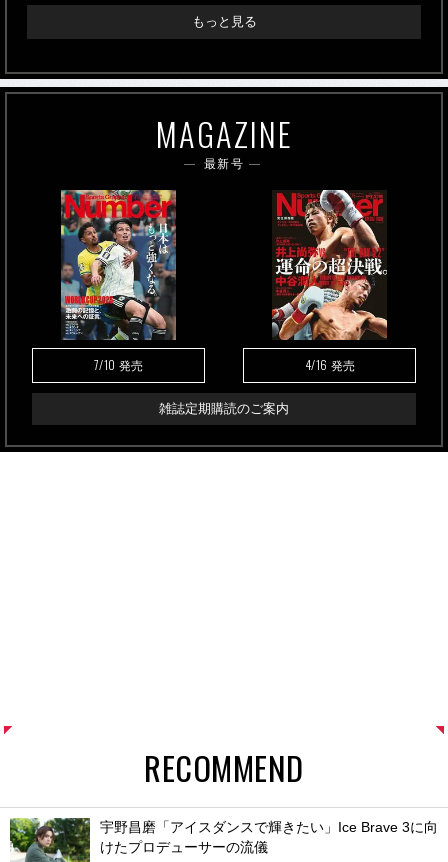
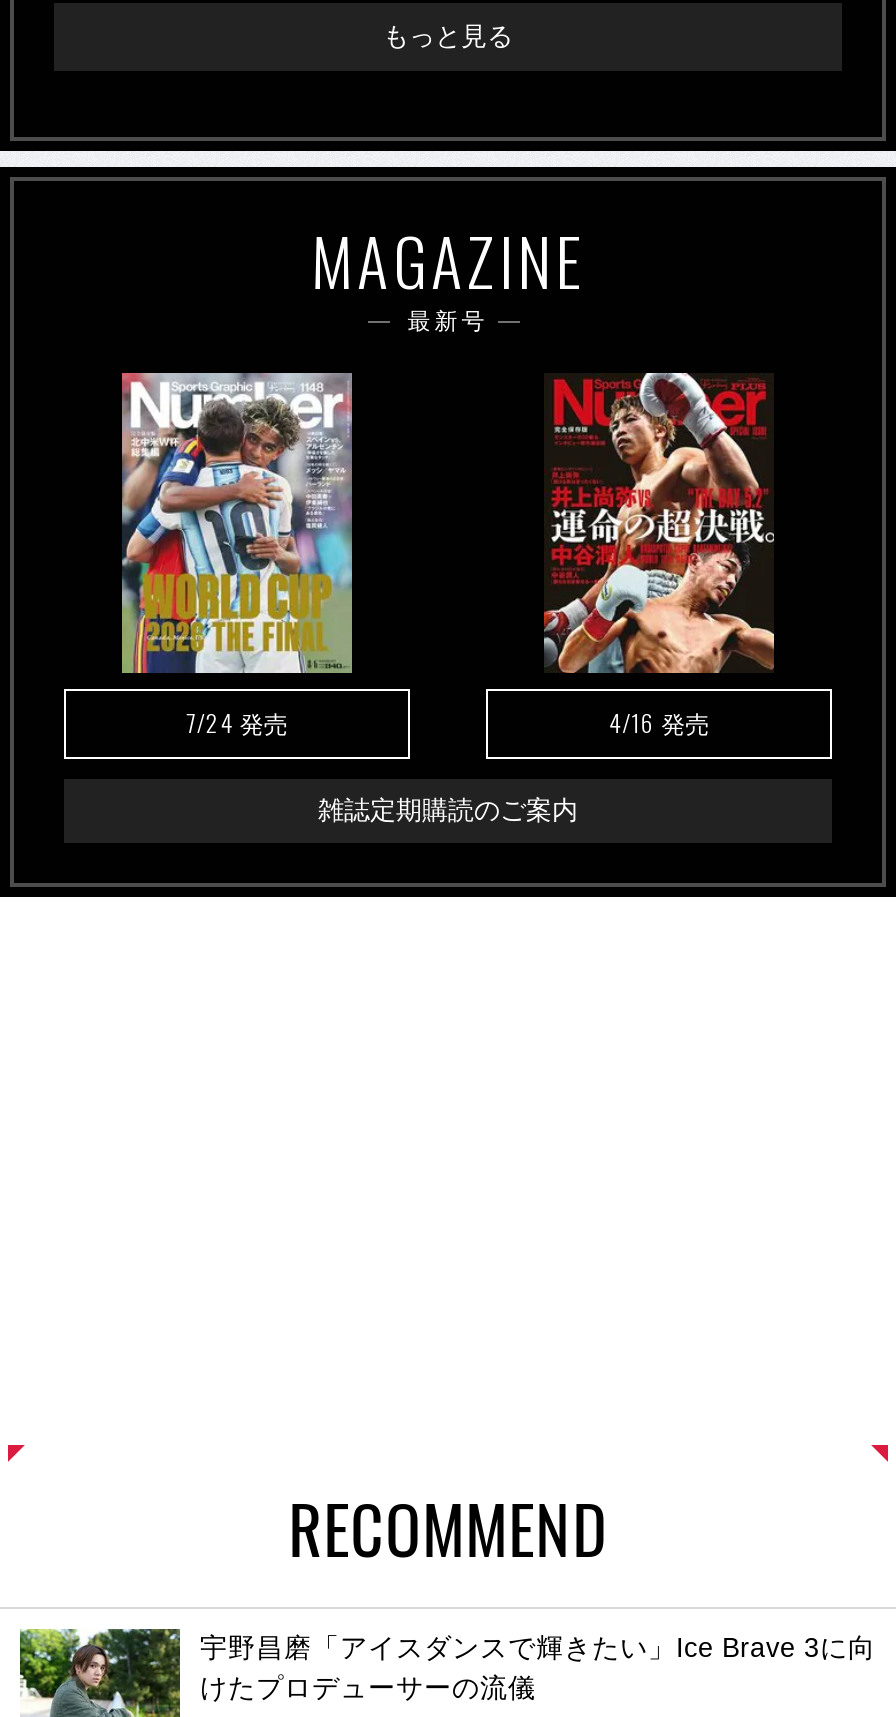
[61,189,176,372] [image] | 7/10発売 -> [120,371,354,738] [image] | 7/24発売

